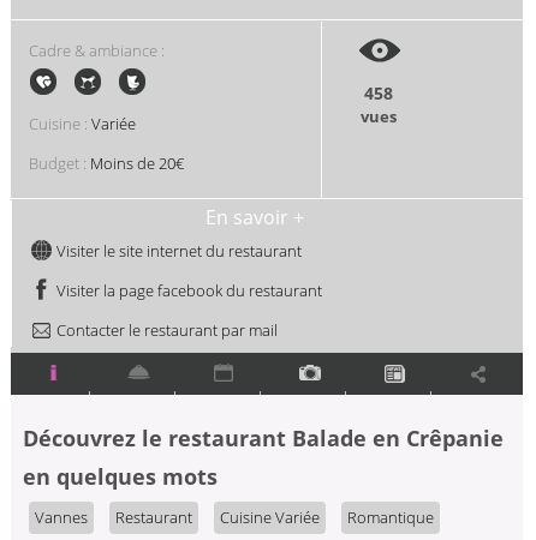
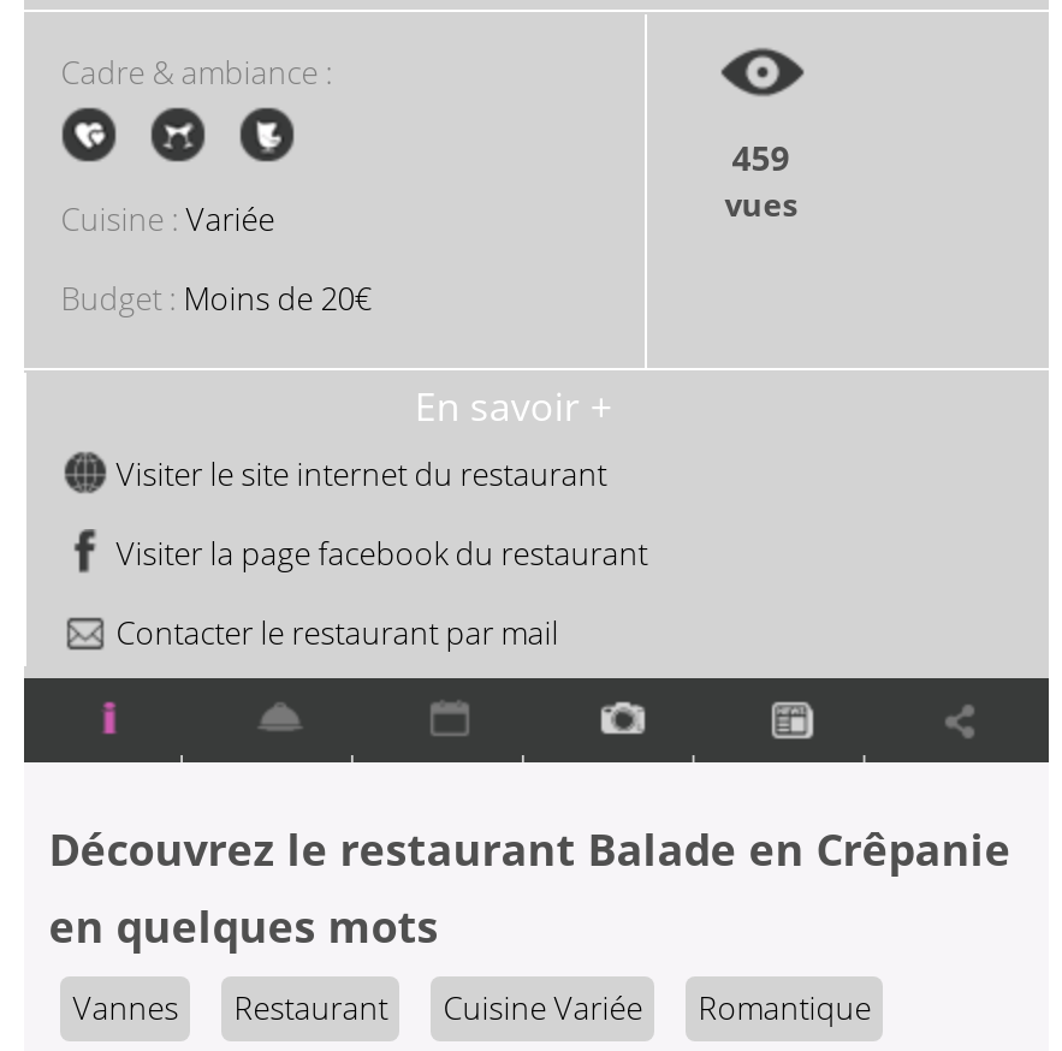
[364,82,393,105] 458 -> [732,136,789,181] 459

